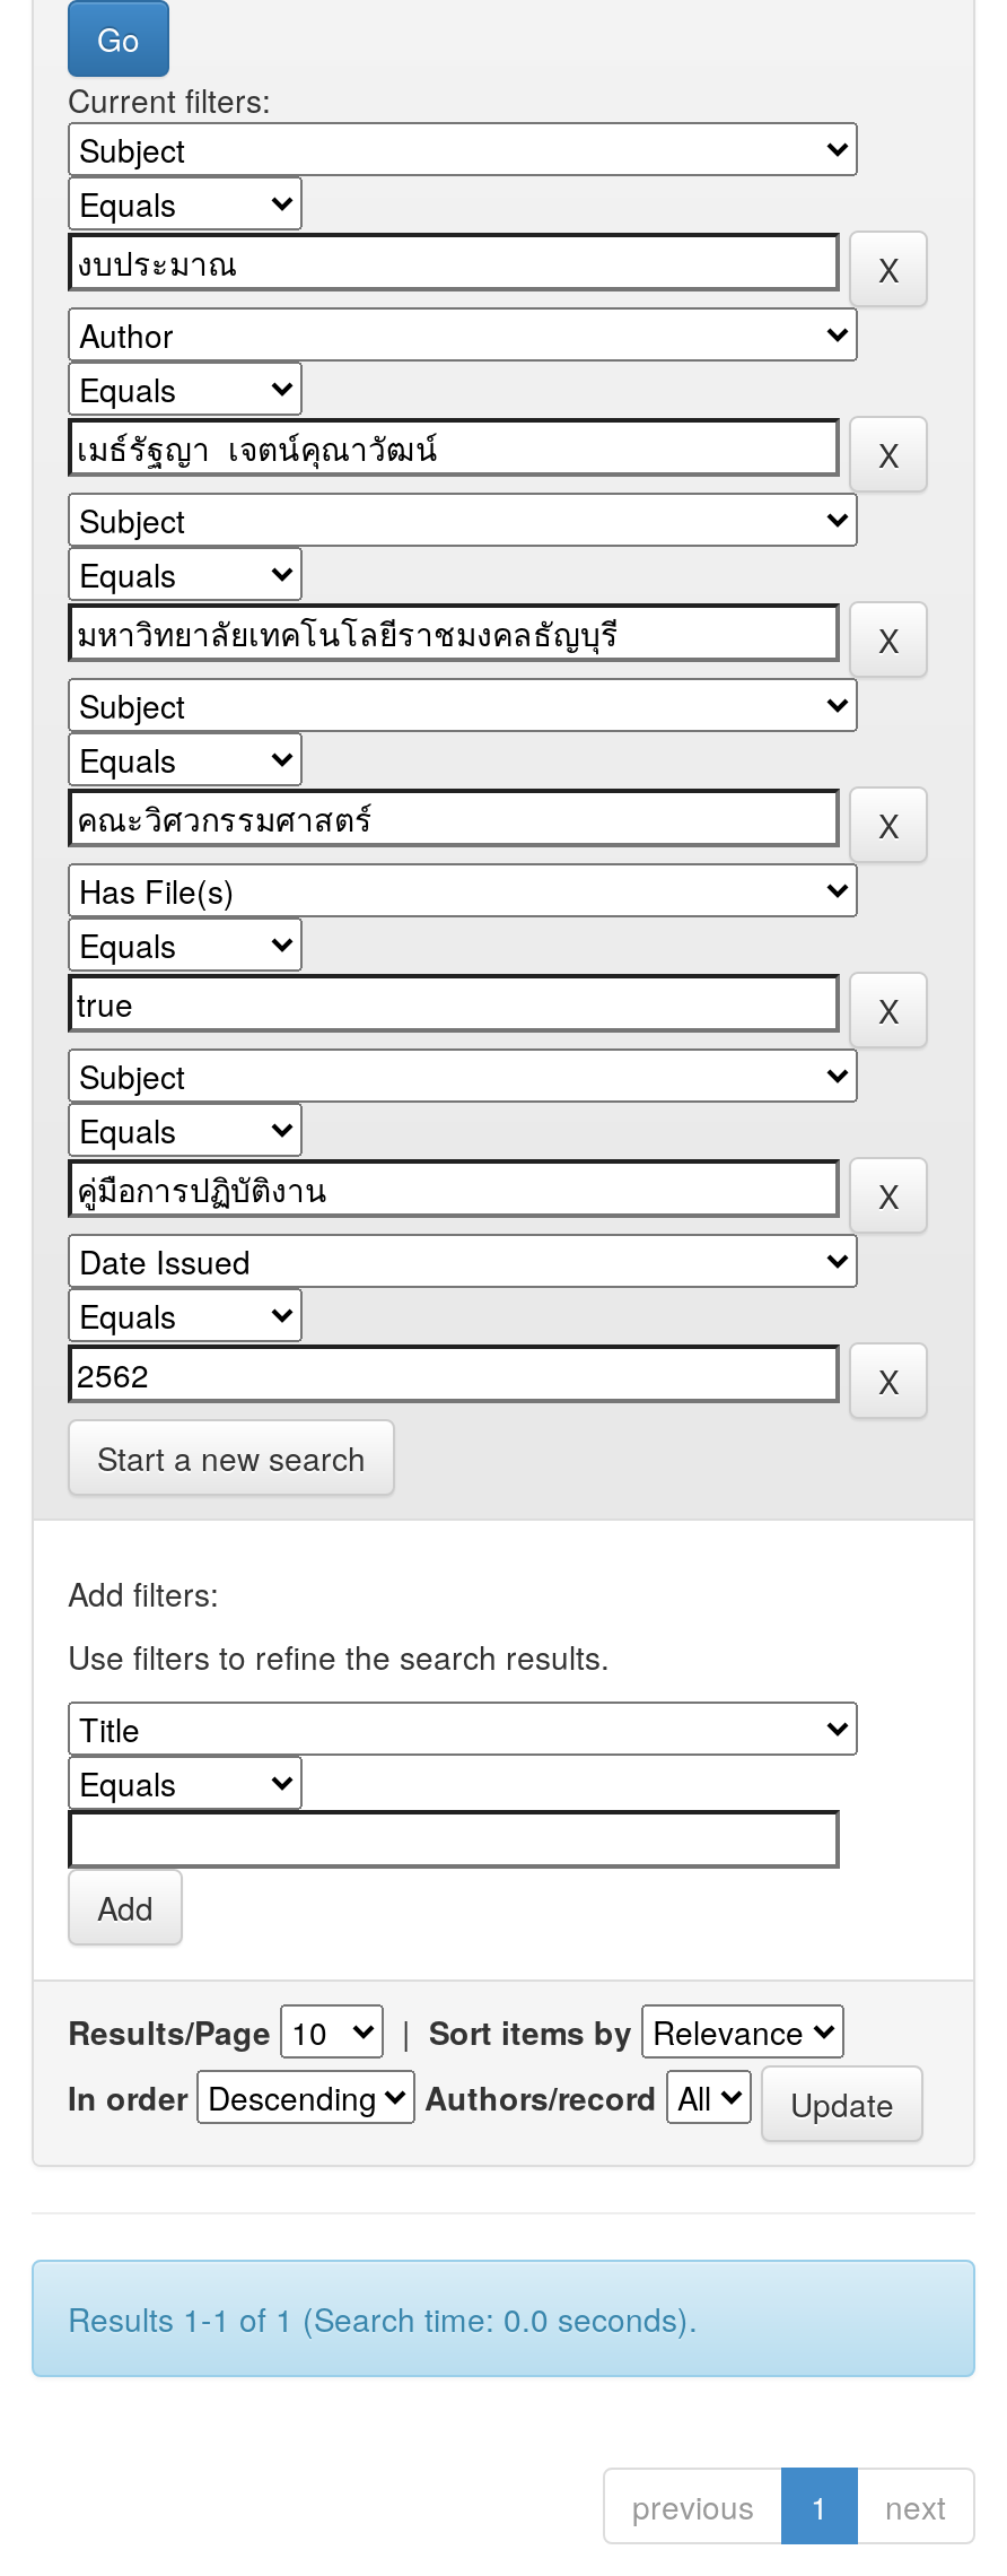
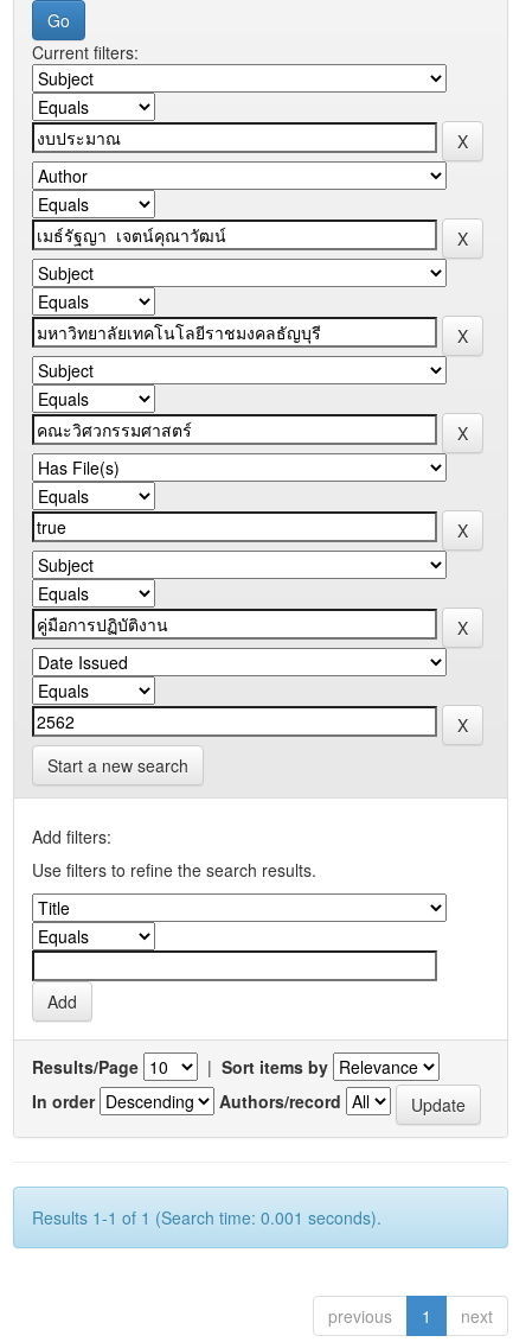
[68,2295,698,2341] Results 1-1 of 1 (Search time: 0.0 seconds). -> [32,1205,381,1229] Results 1-1 of 1 (Search time: 0.001 seconds).

